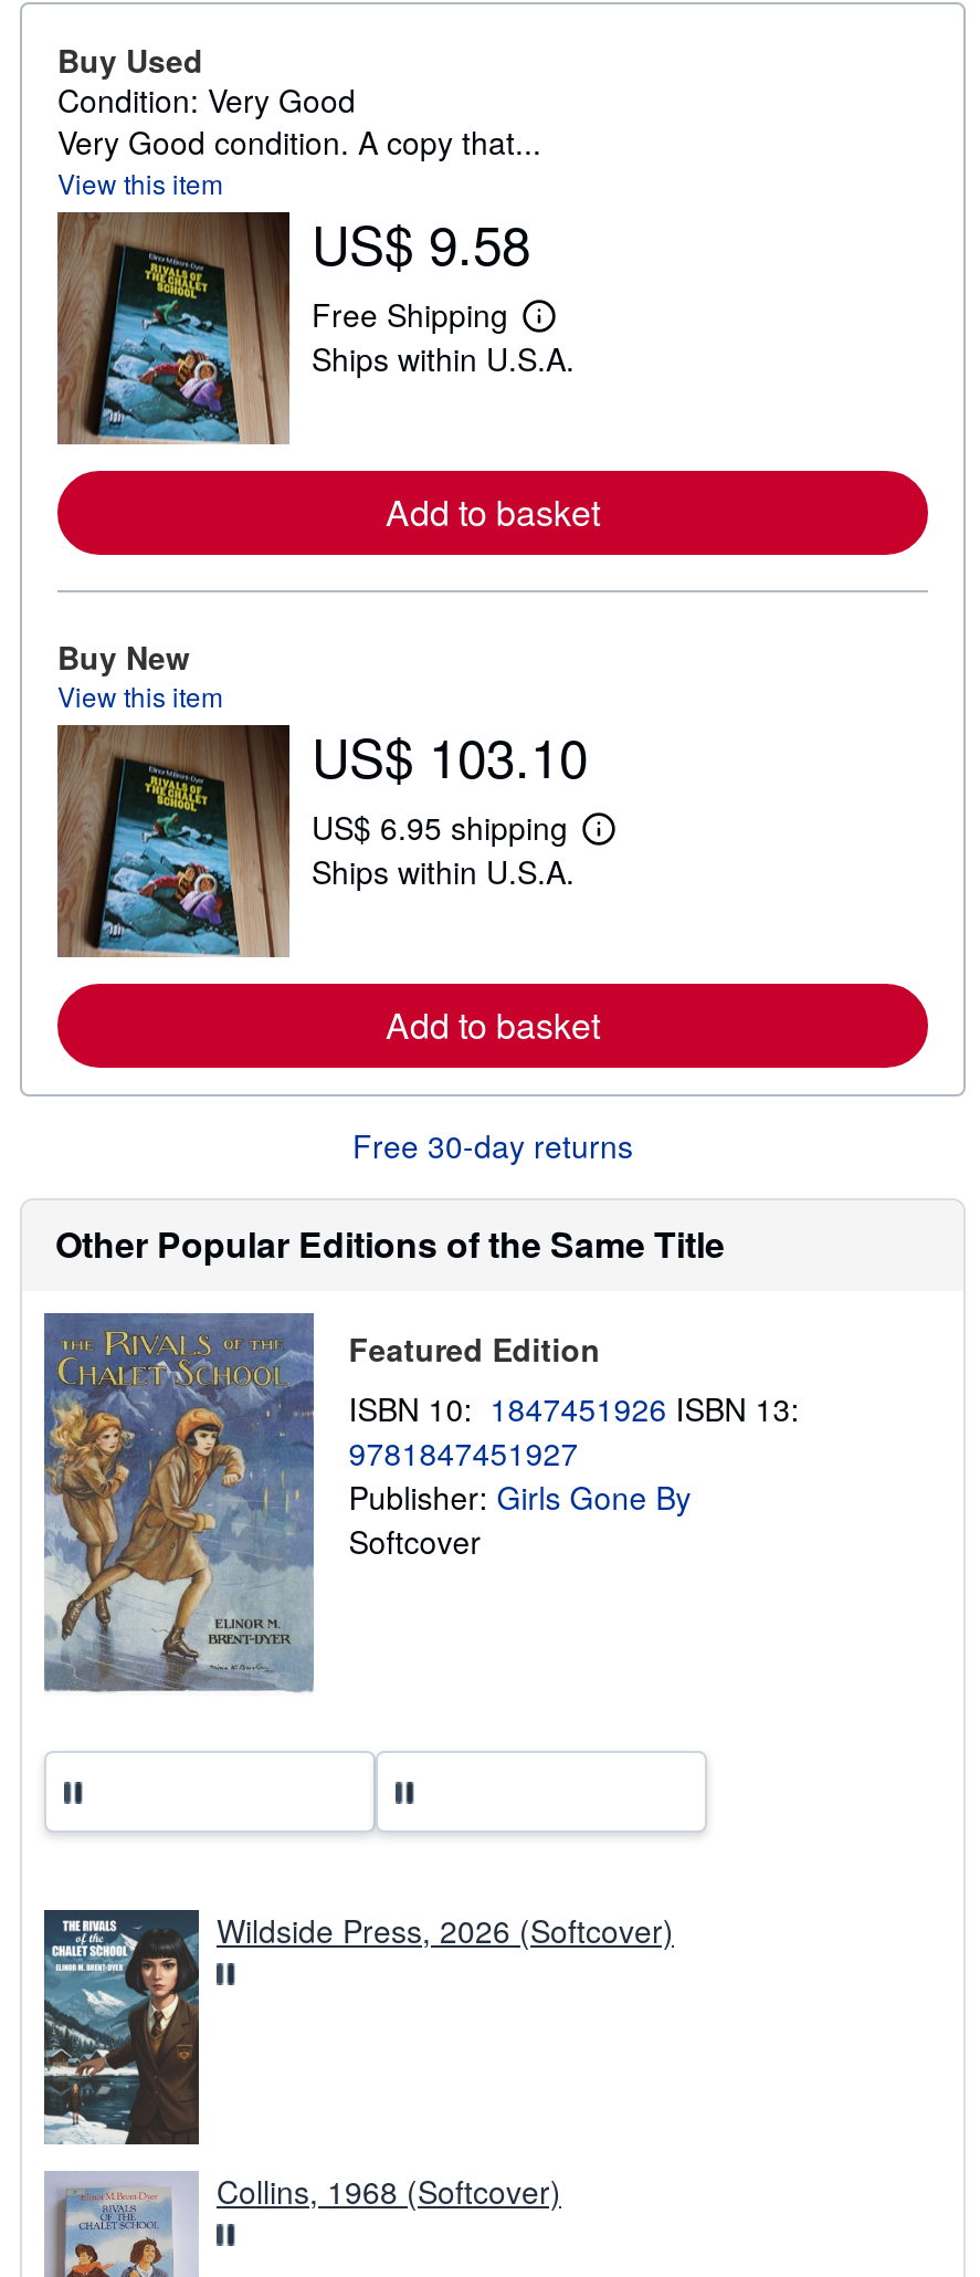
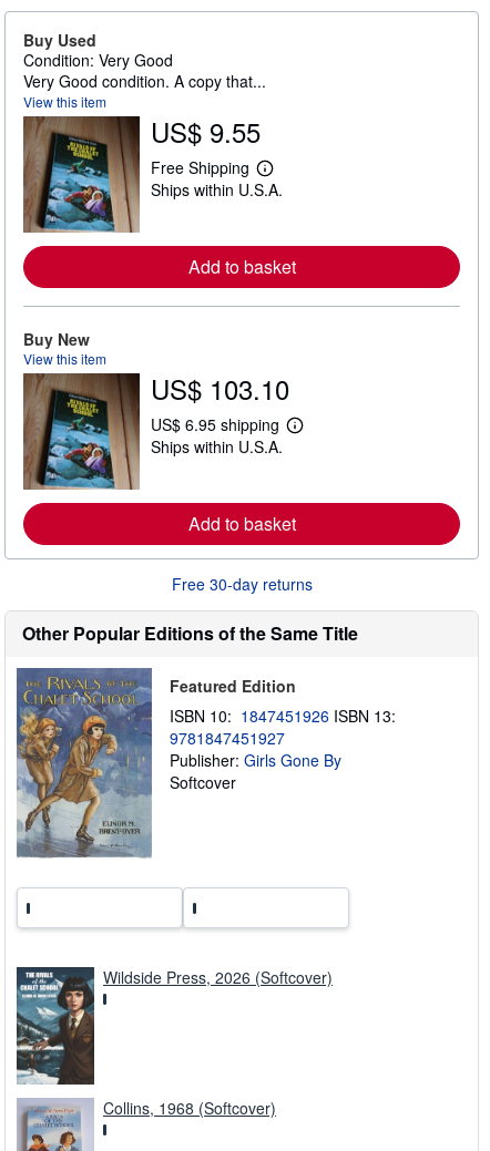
[312,203,530,281] US$ 9.58 -> [151,112,261,151] US$ 9.55

